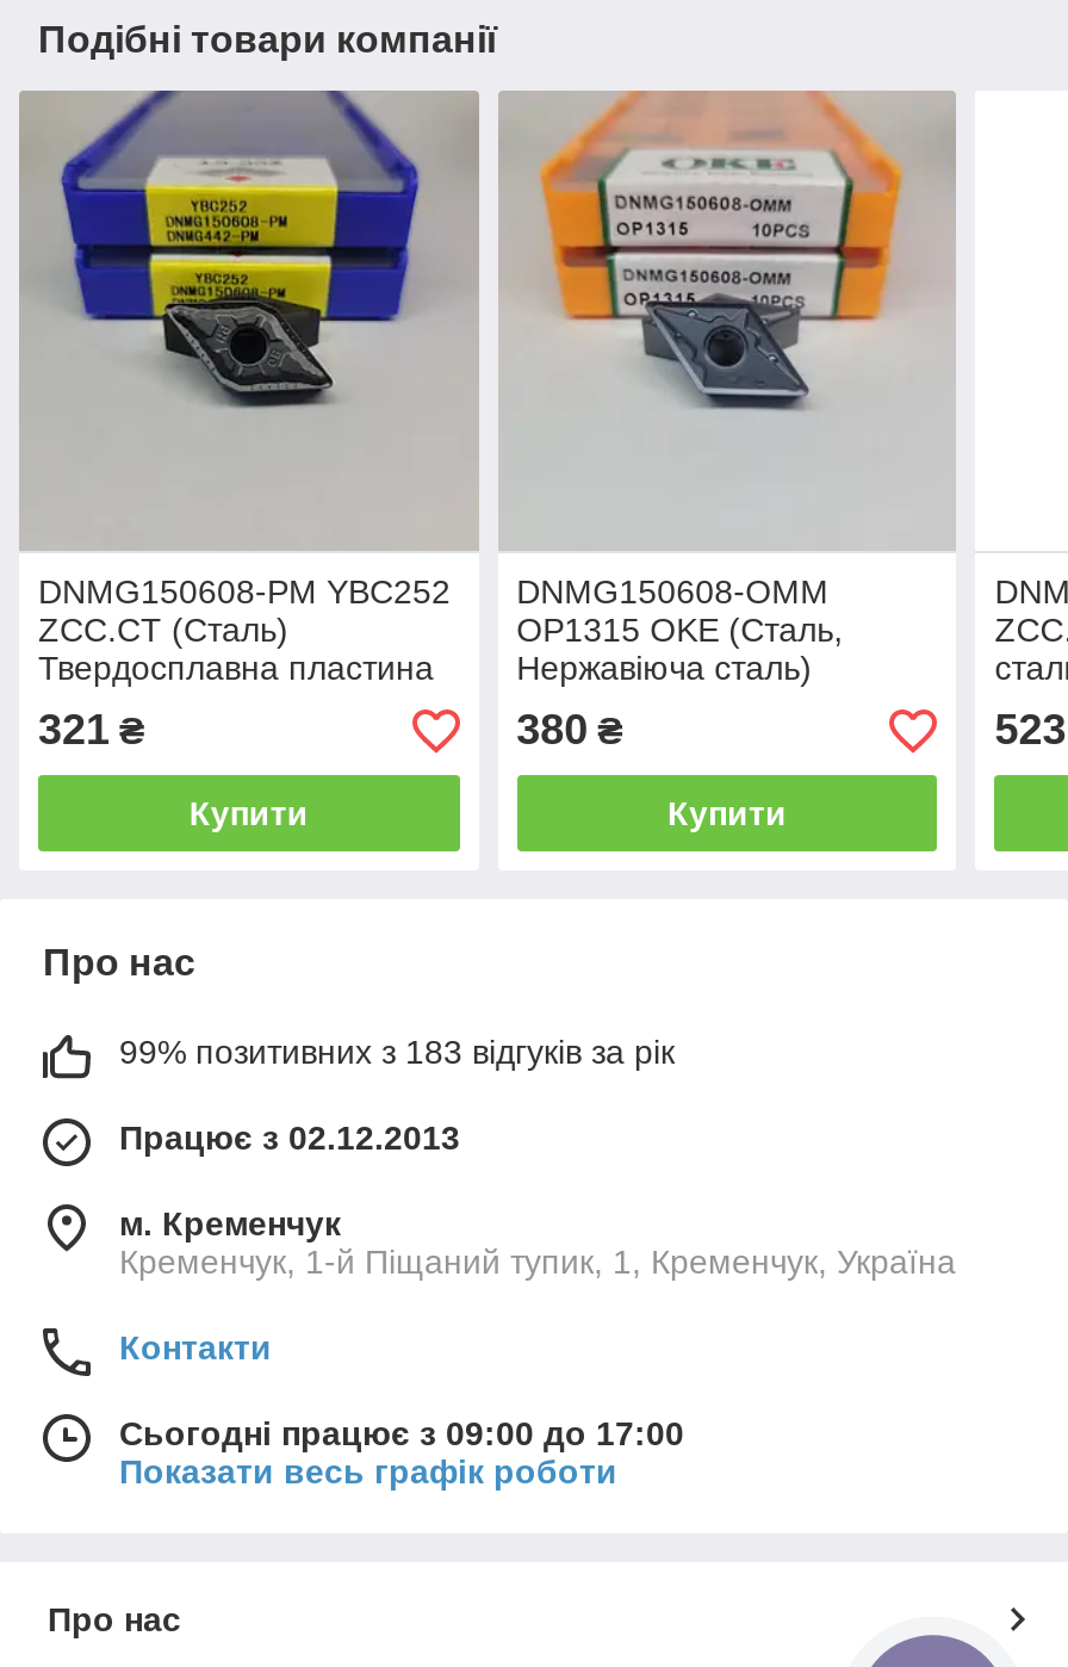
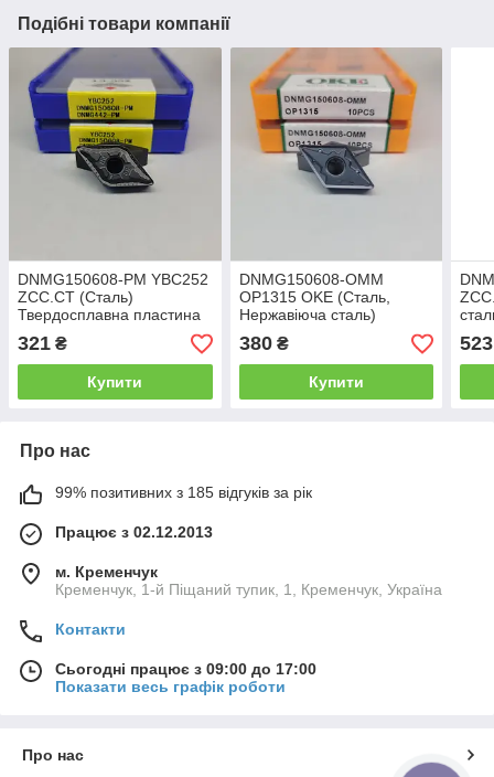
[119,1033,675,1071] 99% позитивних з 183 відгуків за рік -> [55,483,312,501] 99% позитивних з 185 відгуків за рік

